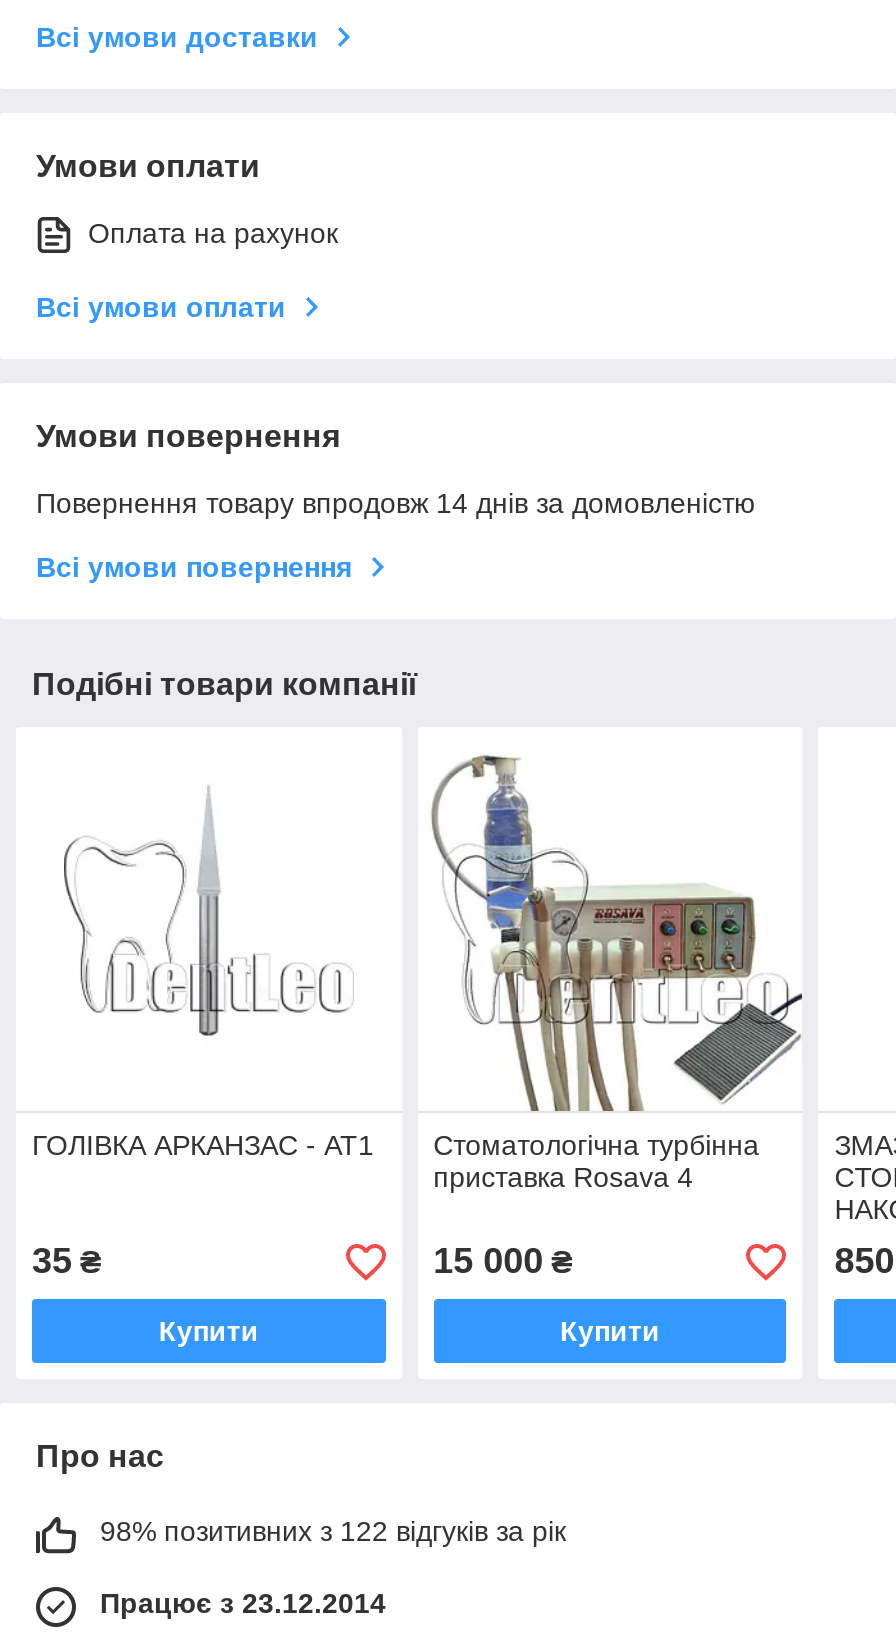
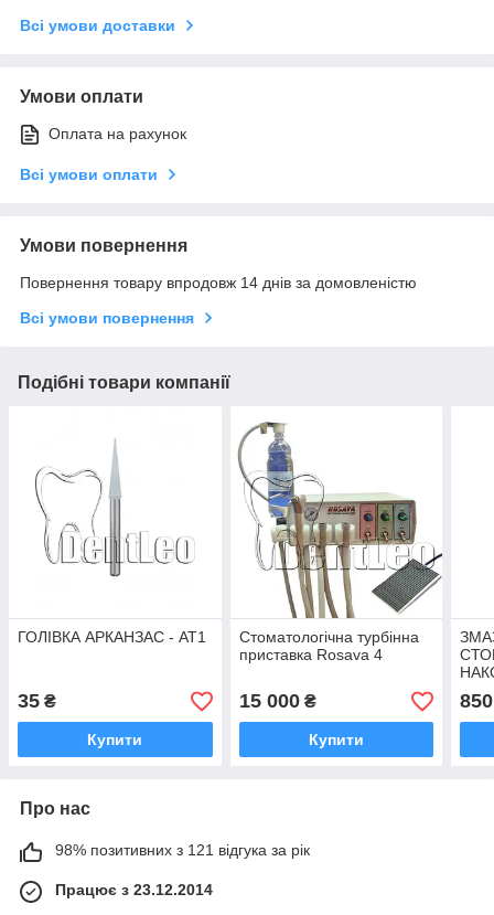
[100,1516,566,1548] 98% позитивних з 122 відгуків за рік -> [55,841,310,859] 98% позитивних з 121 відгука за рік

